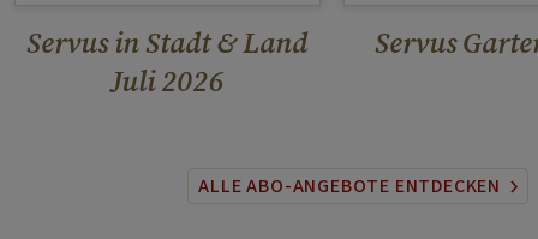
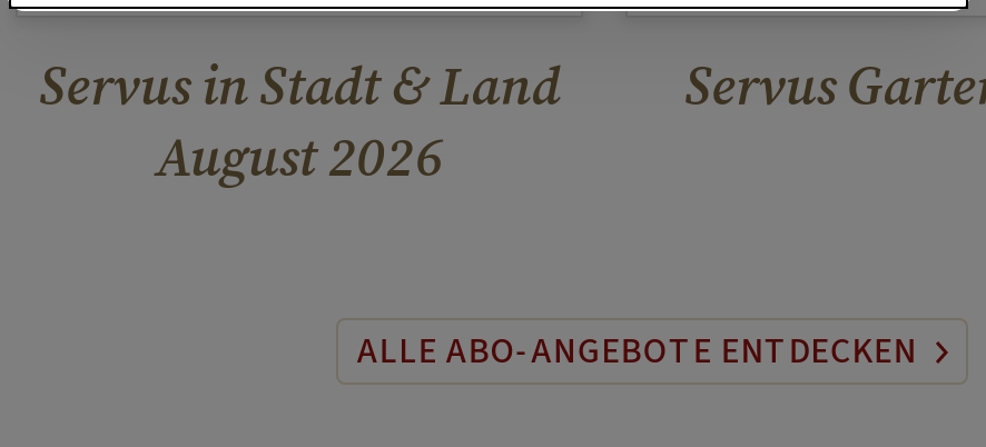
[111,61,224,101] Juli 2026 -> [156,120,443,193] August 2026

